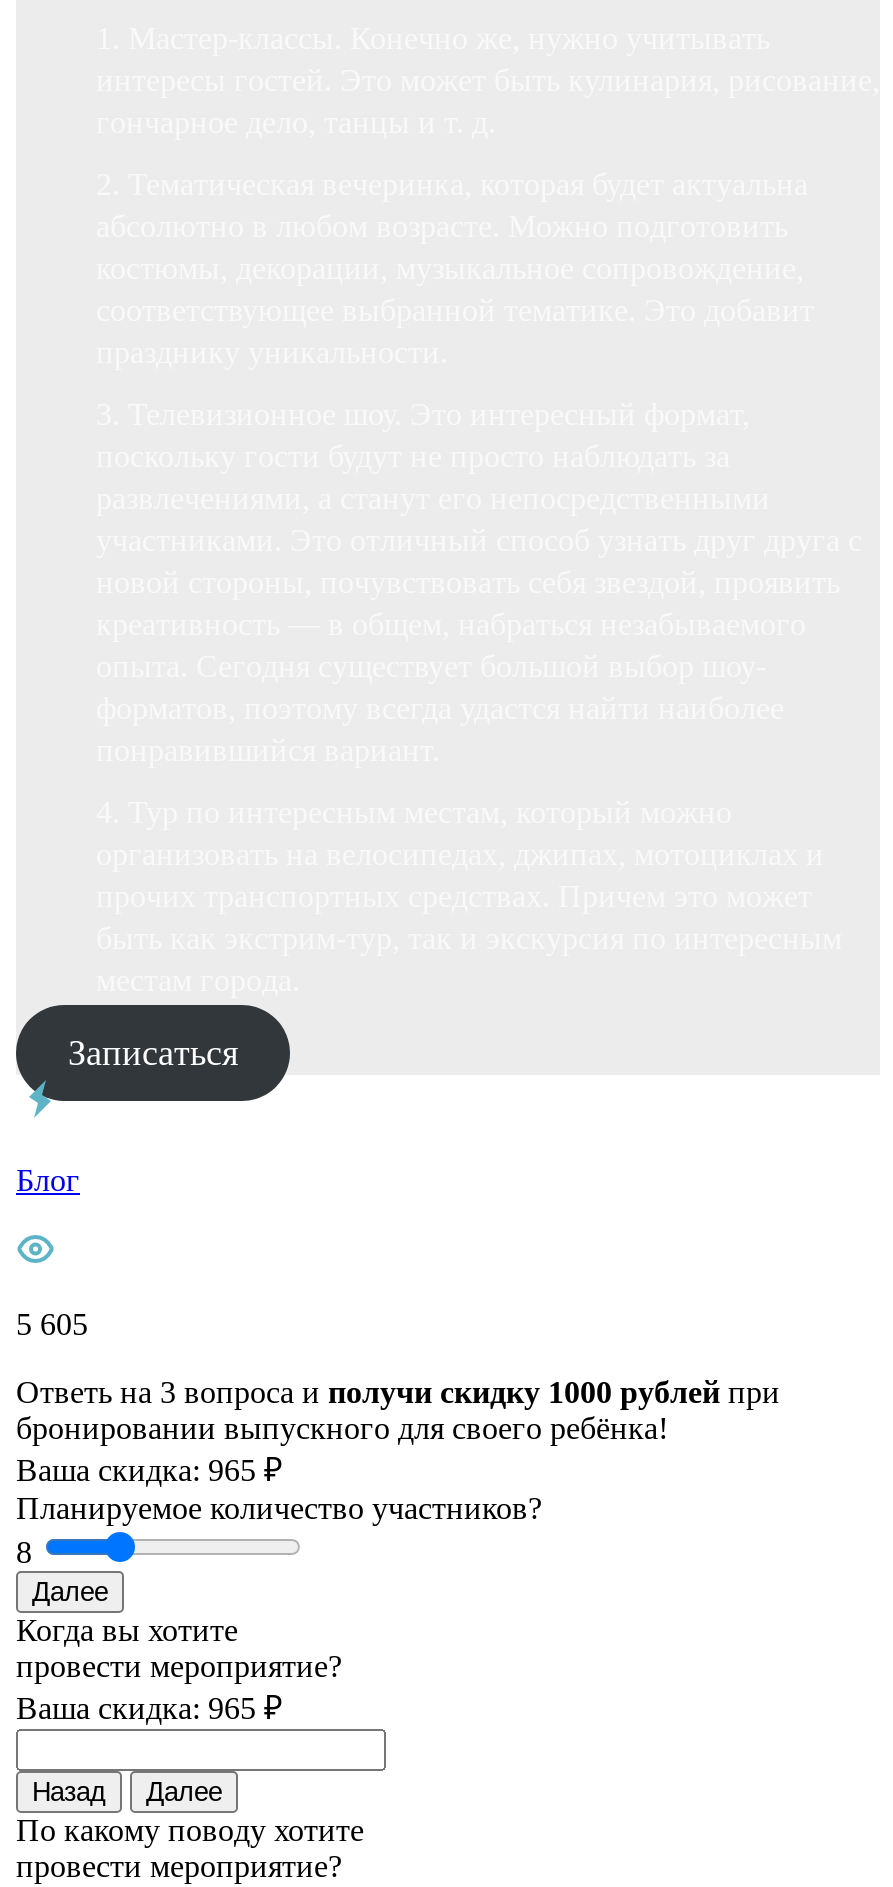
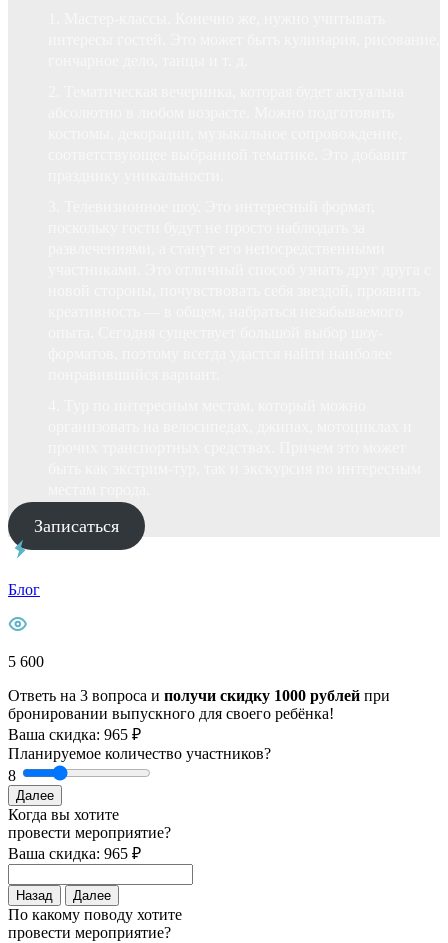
[16,1306,88,1340] 5 605 -> [8,653,44,670] 5 600

